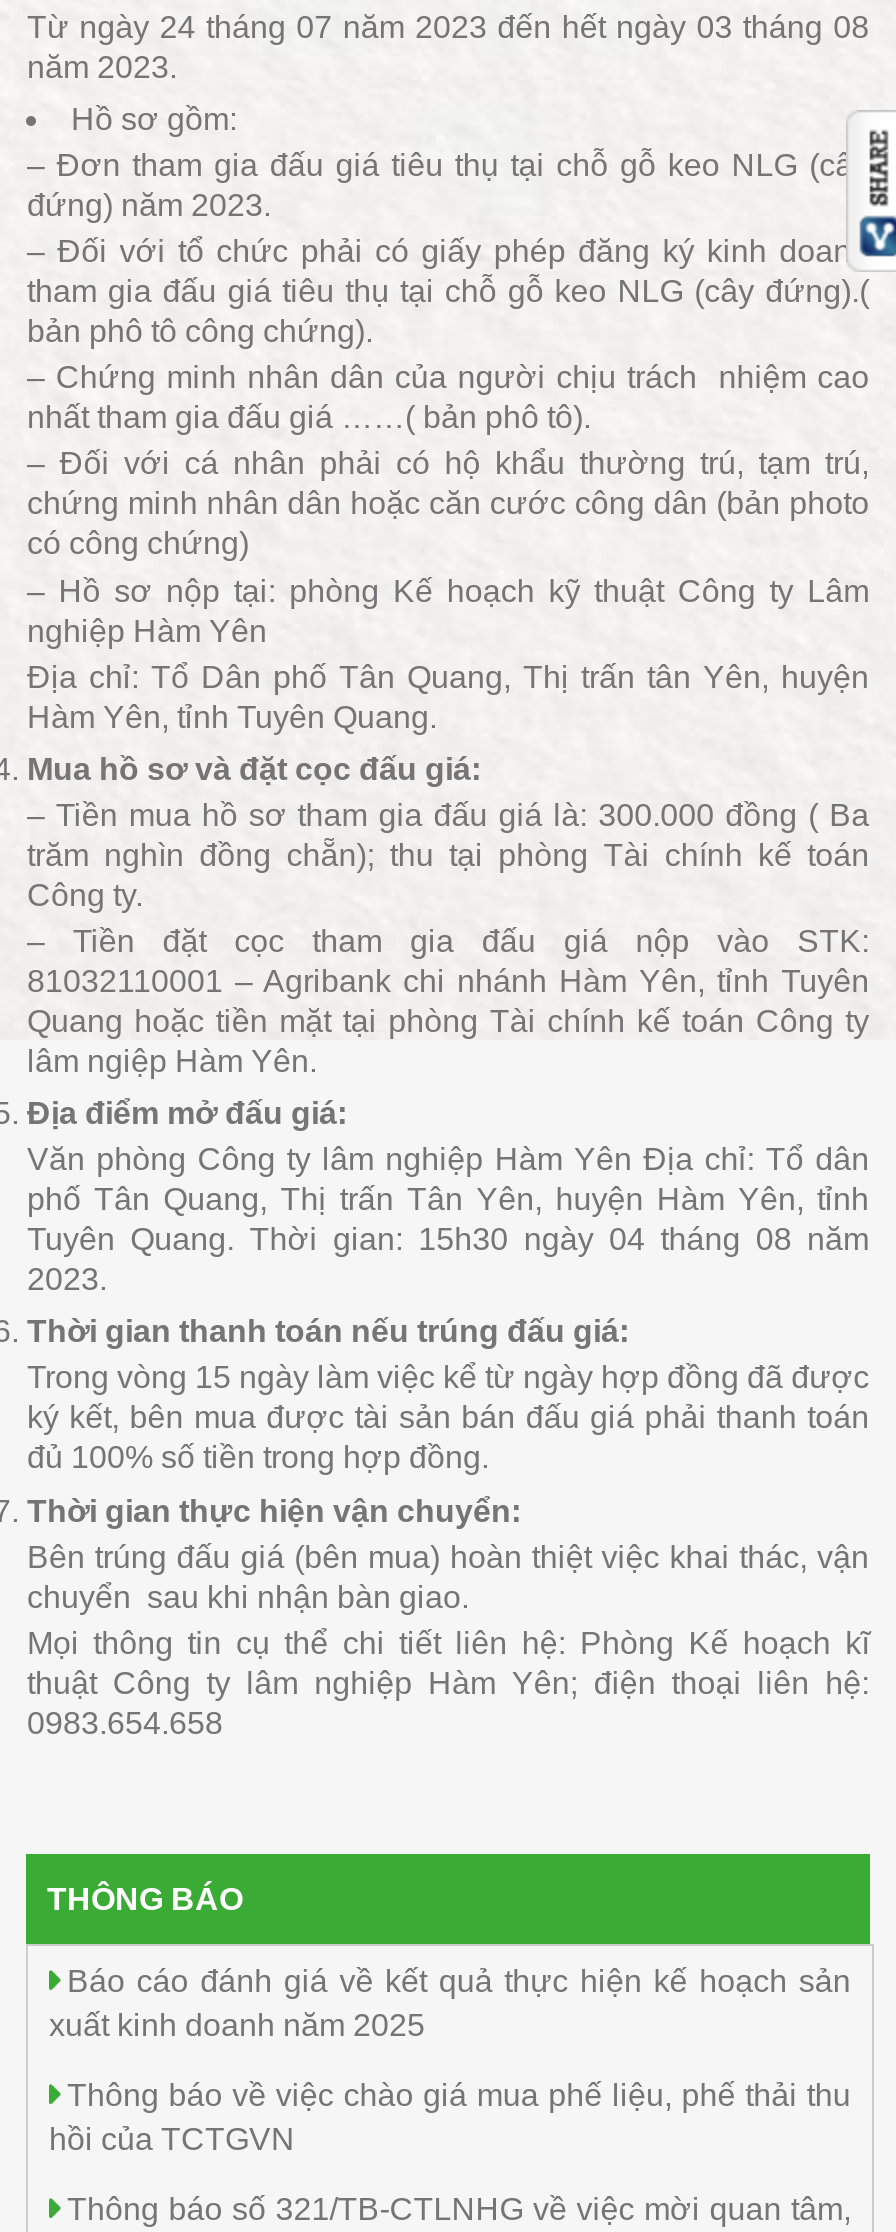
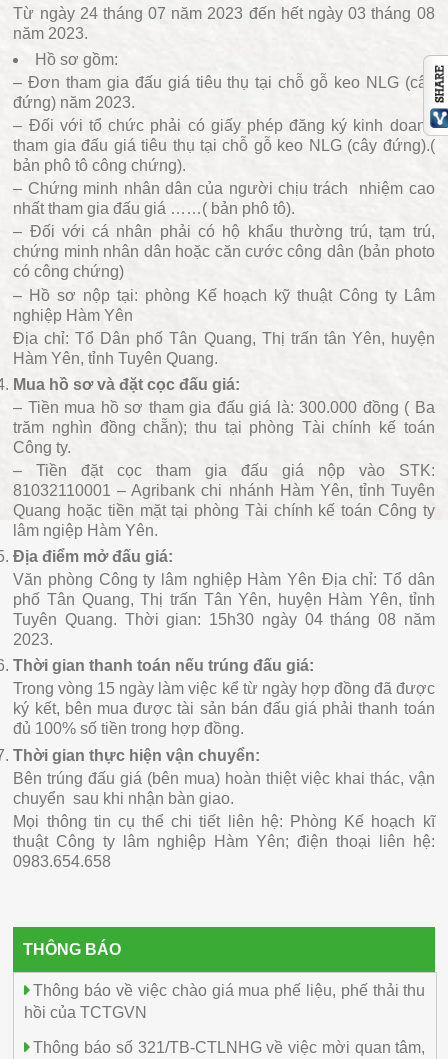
[49,1963,851,2042] Báo cáo đánh giá về kết quả thực hiện kế hoạch sản | xuất kinh doanh năm 2025 -> none

